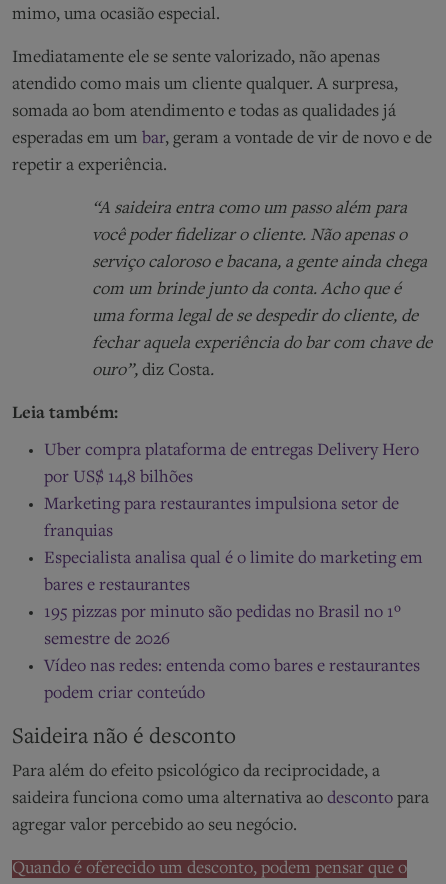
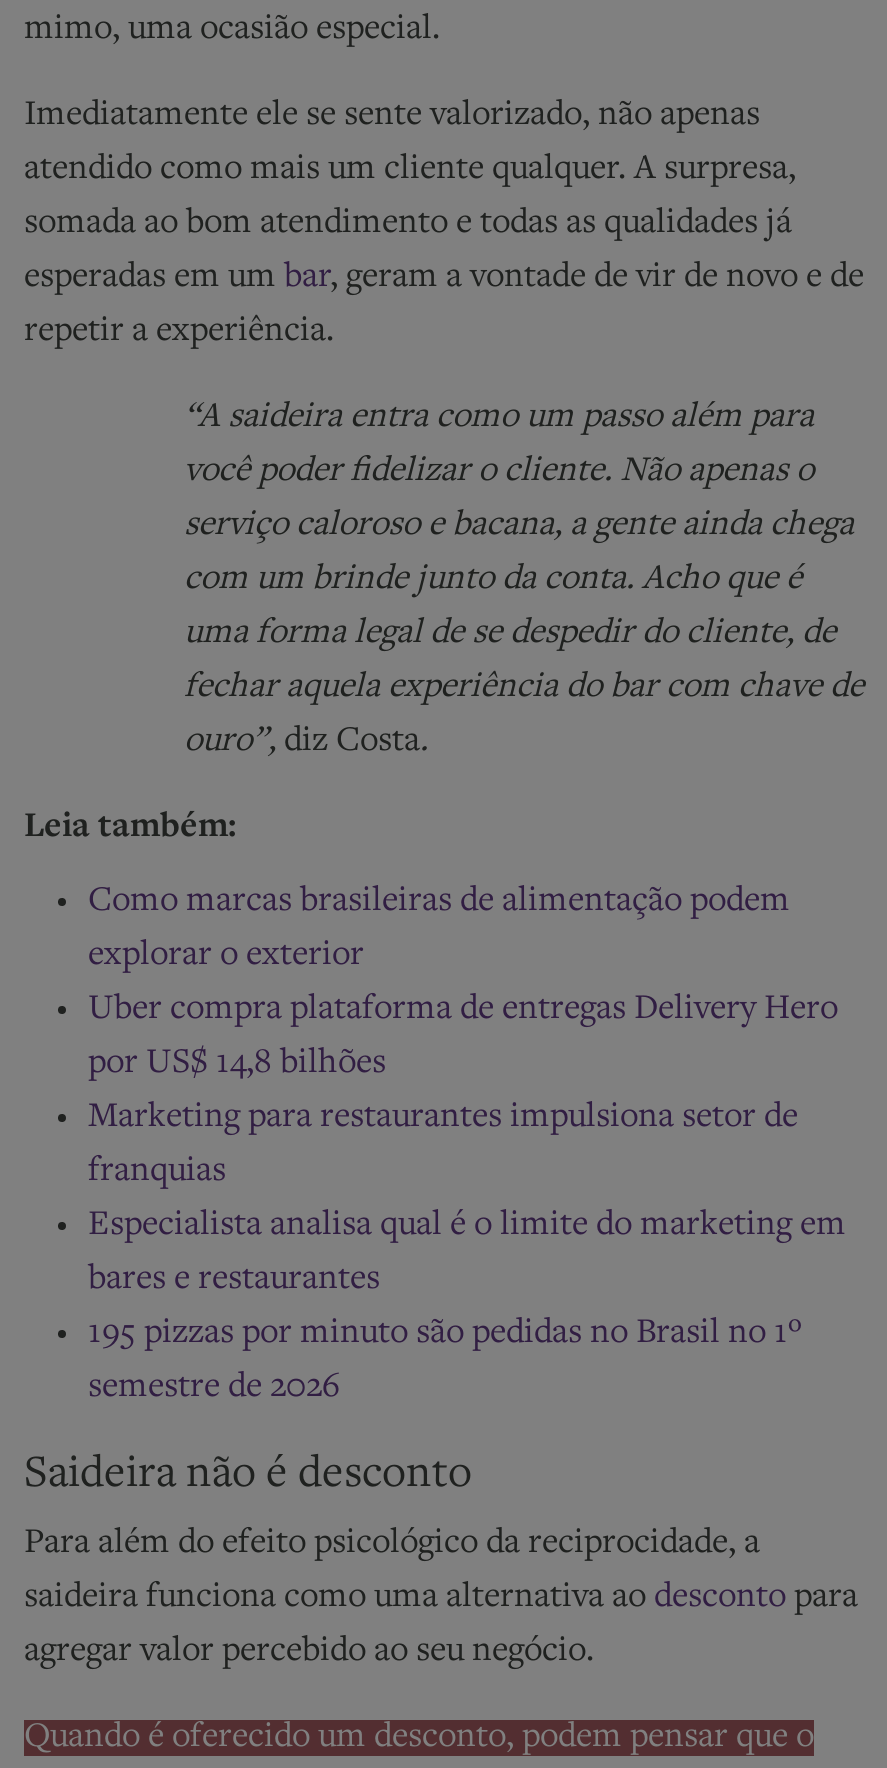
none -> [88,883,790,973] Como marcas brasileiras de alimentação podem | explorar o exterior
moved [44,442,423,649] -> [88,991,846,1405]: Uber compra plataforma de entregas Delivery Hero | por US$ 14,8 bilhões | Marketing para restaurantes impulsiona setor de | franquias | Especialista analisa qual é o limite do marketing em | bares e restaurantes | 195 pizzas por minuto são pedidas no Brasil no 1º | semestre de 2026
[44,658,420,703] Vídeo nas redes: entenda como bares e restaurantes | podem criar conteúdo -> none

